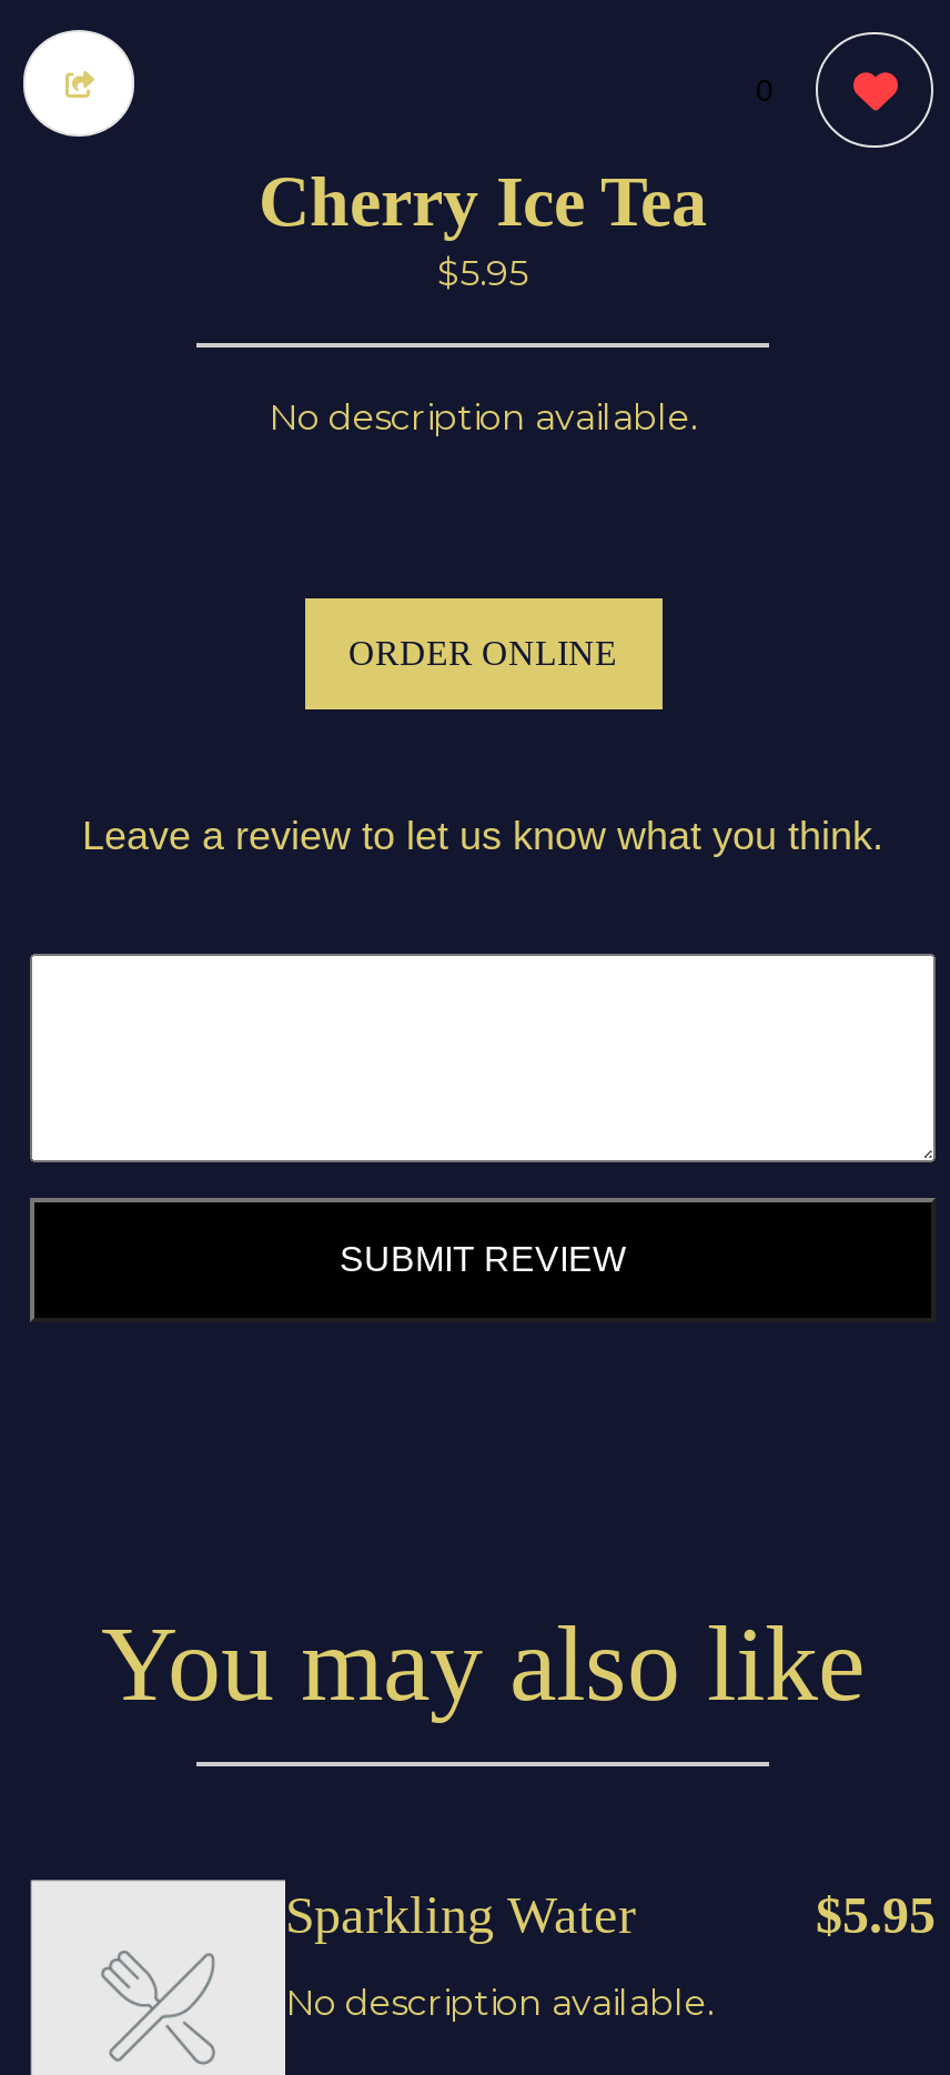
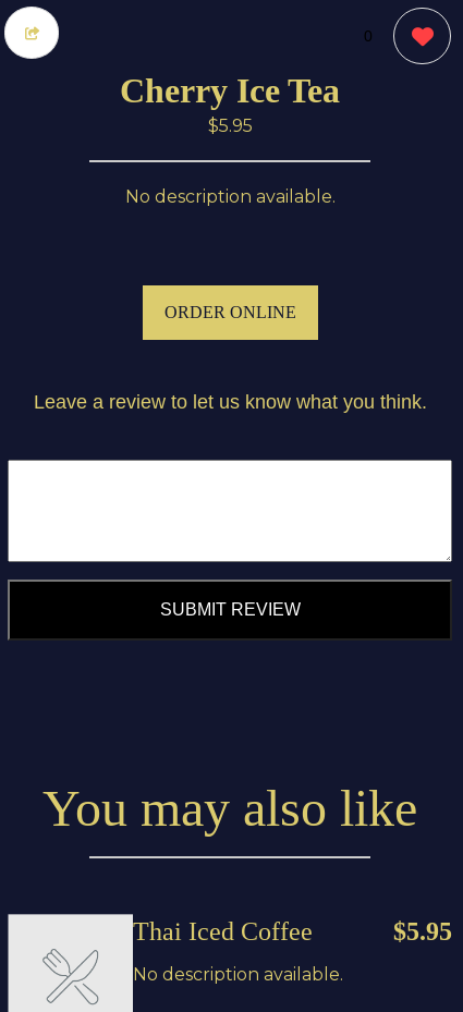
[285,1886,636,1944] Sparkling Water -> [133,917,313,946] Thai Iced Coffee

